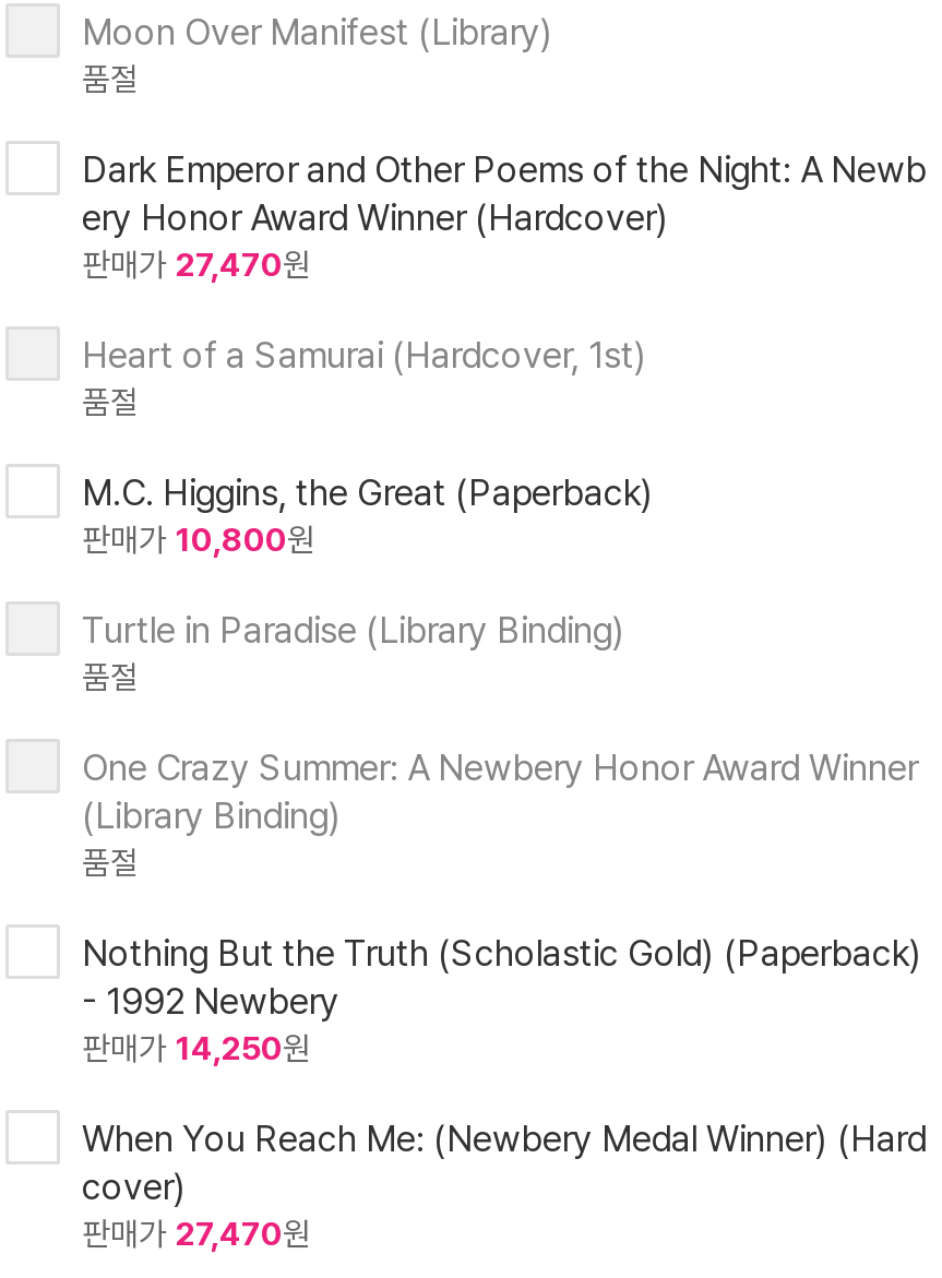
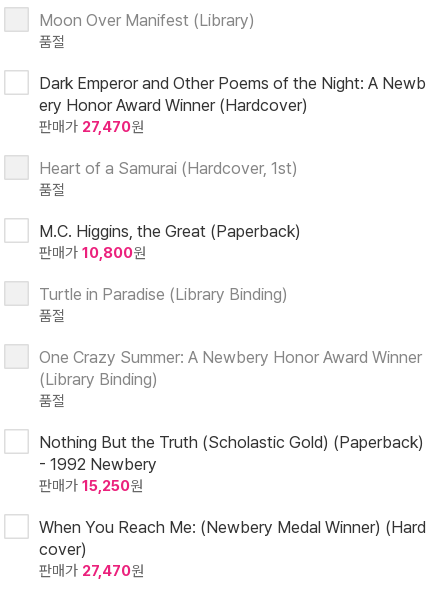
[82,1029,311,1069] 판매가 14,250원 -> [39,477,143,495] 판매가 15,250원

